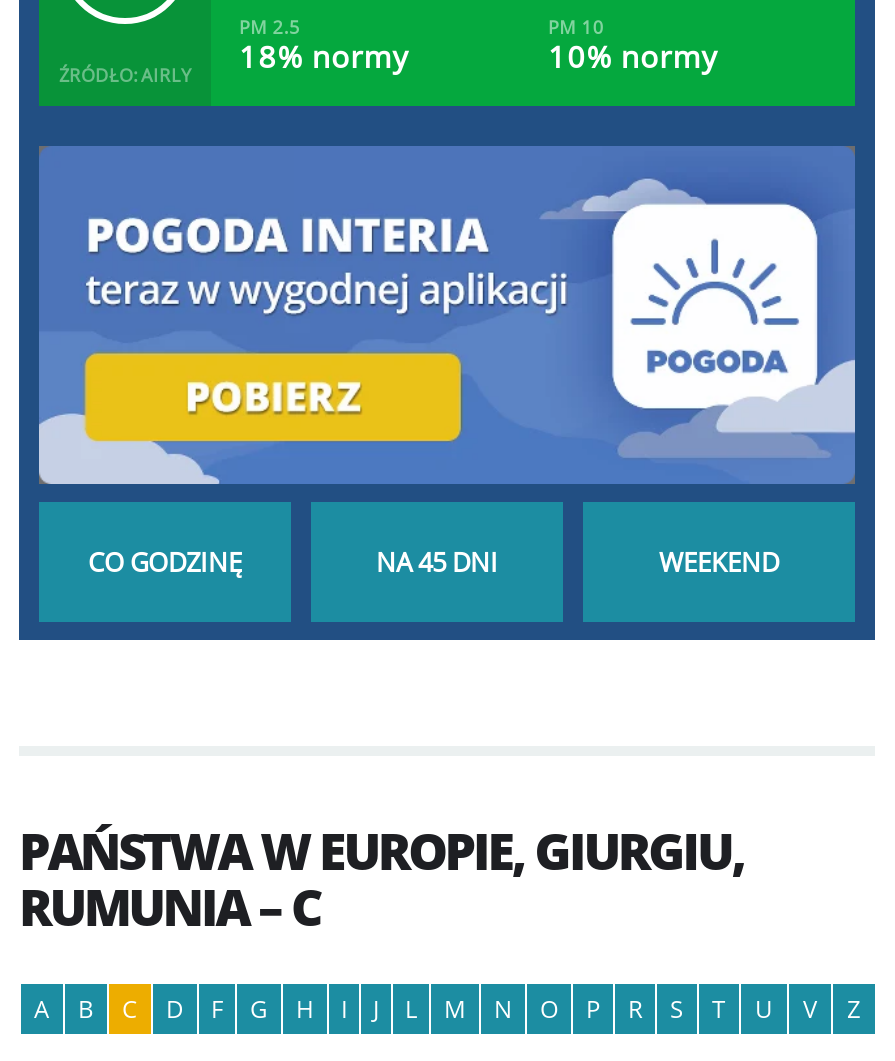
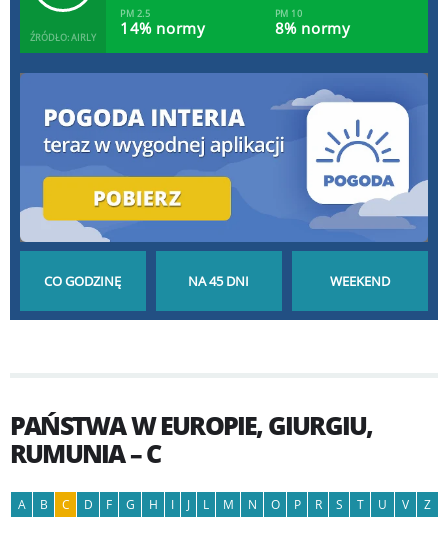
[59,36,410,88] ŹRÓDŁO: AIRLY 18% normy -> [30,18,205,44] ŹRÓDŁO: AIRLY 14% normy
[548,36,719,76] 10% normy -> [274,18,350,38] 8% normy

